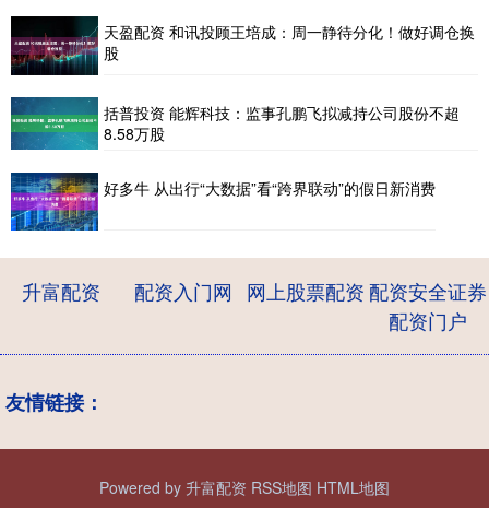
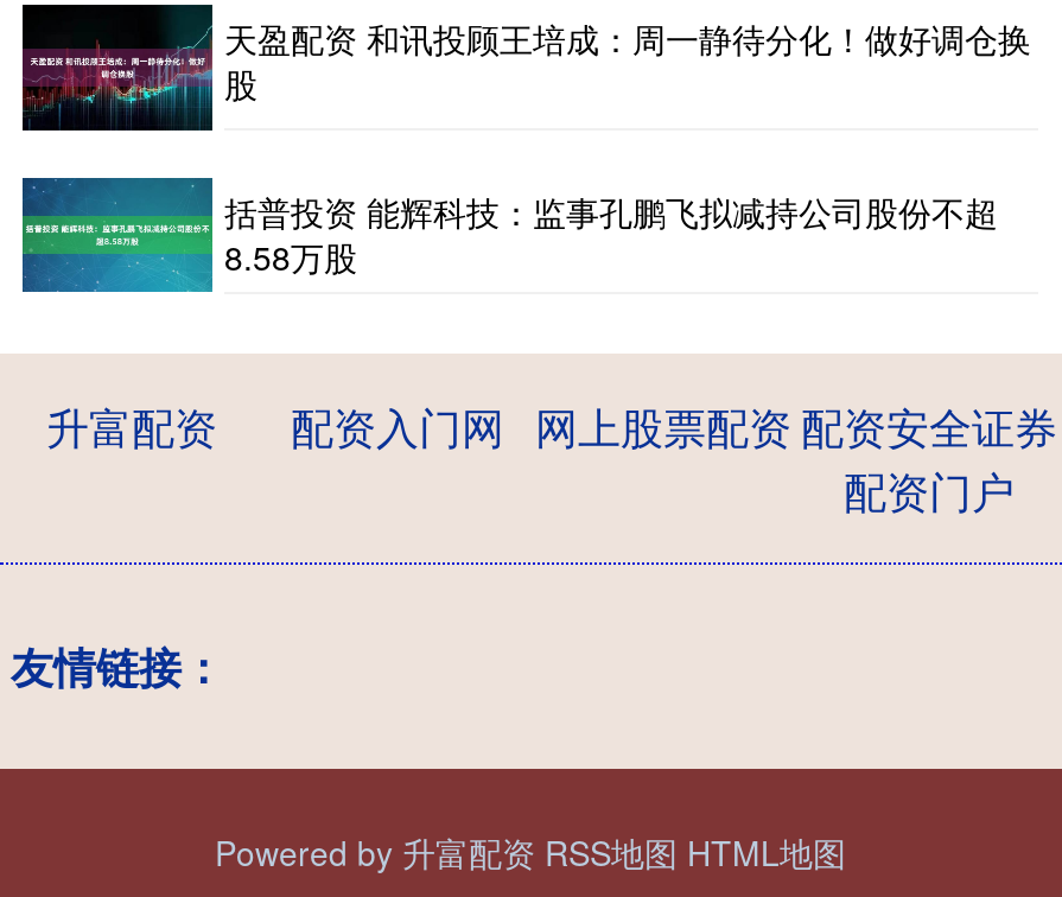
[10,172,436,232] [image] | 好多牛 从出行“大数据”看“跨界联动”的假日新消费 -> none

